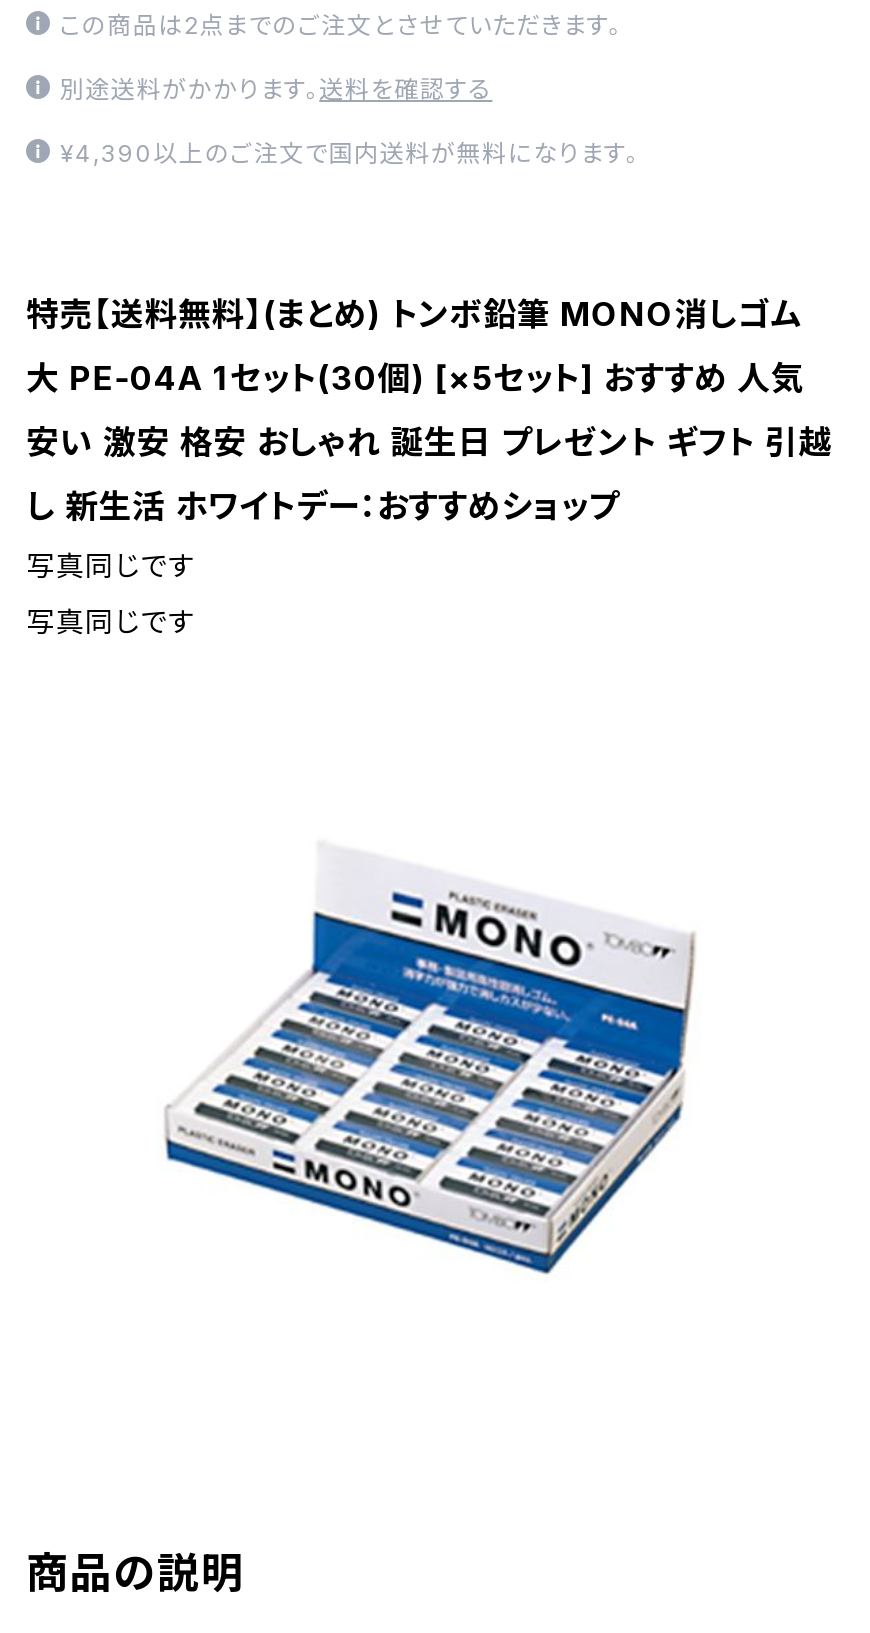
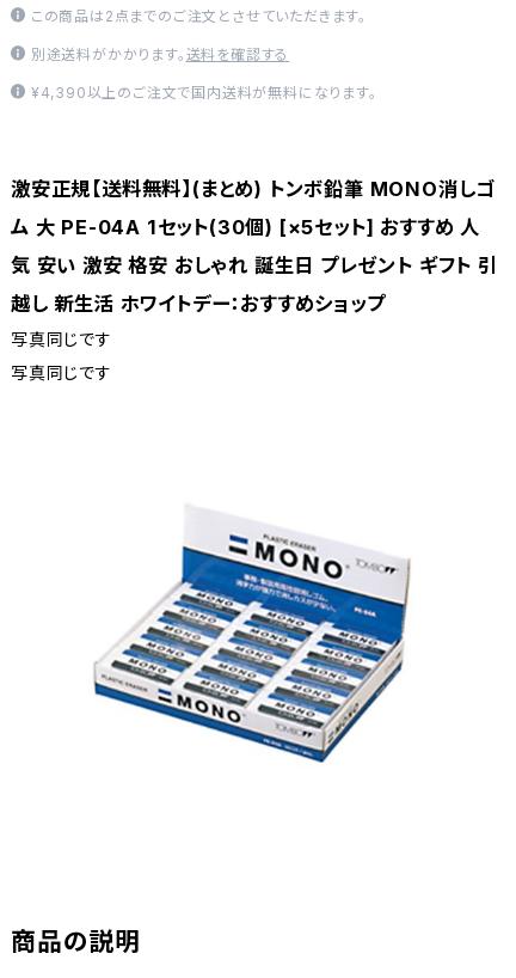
[26,294,803,334] 特売【送料無料】(まとめ) トンボ鉛筆 MONO消しゴム -> [11,177,496,201] 激安正規【送料無料】(まとめ) トンボ鉛筆 MONO消しゴ
[26,358,804,398] 大 PE-04A 1セット(30個) [×5セット] おすすめ 人気 -> [11,215,480,239] ム 大 PE-04A 1セット(30個) [×5セット] おすすめ 人
[26,422,832,462] 安い 激安 格安 おしゃれ 誕生日 プレゼント ギフト 引越 -> [11,253,498,277] 気 安い 激安 格安 おしゃれ 誕生日 プレゼント ギフト 引
[26,486,620,526] し 新生活 ホワイトデー：おすすめショップ -> [11,292,385,316] 越し 新生活 ホワイトデー：おすすめショップ

